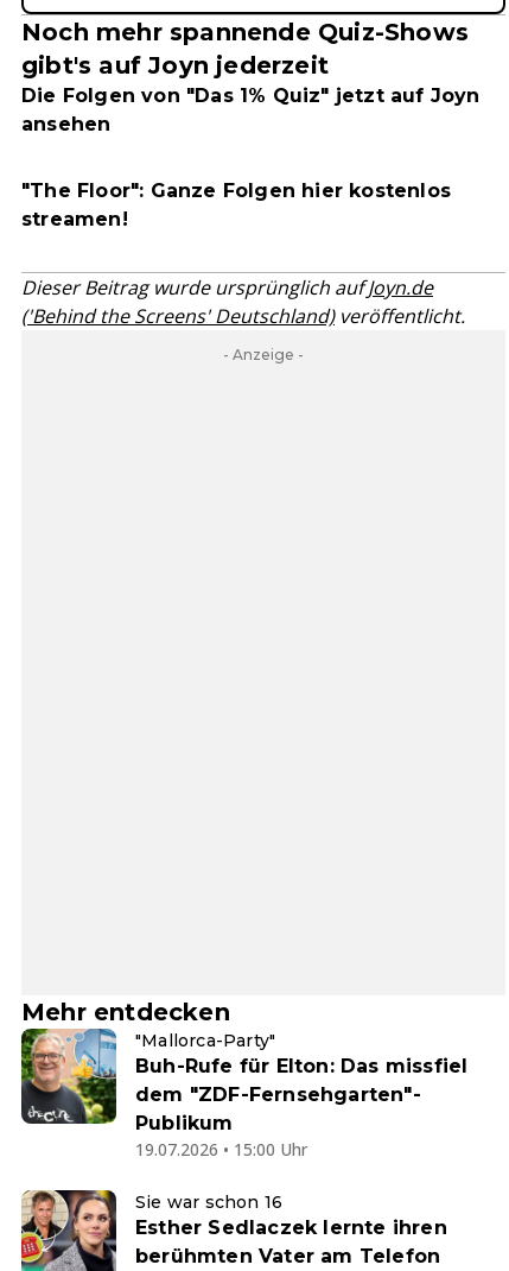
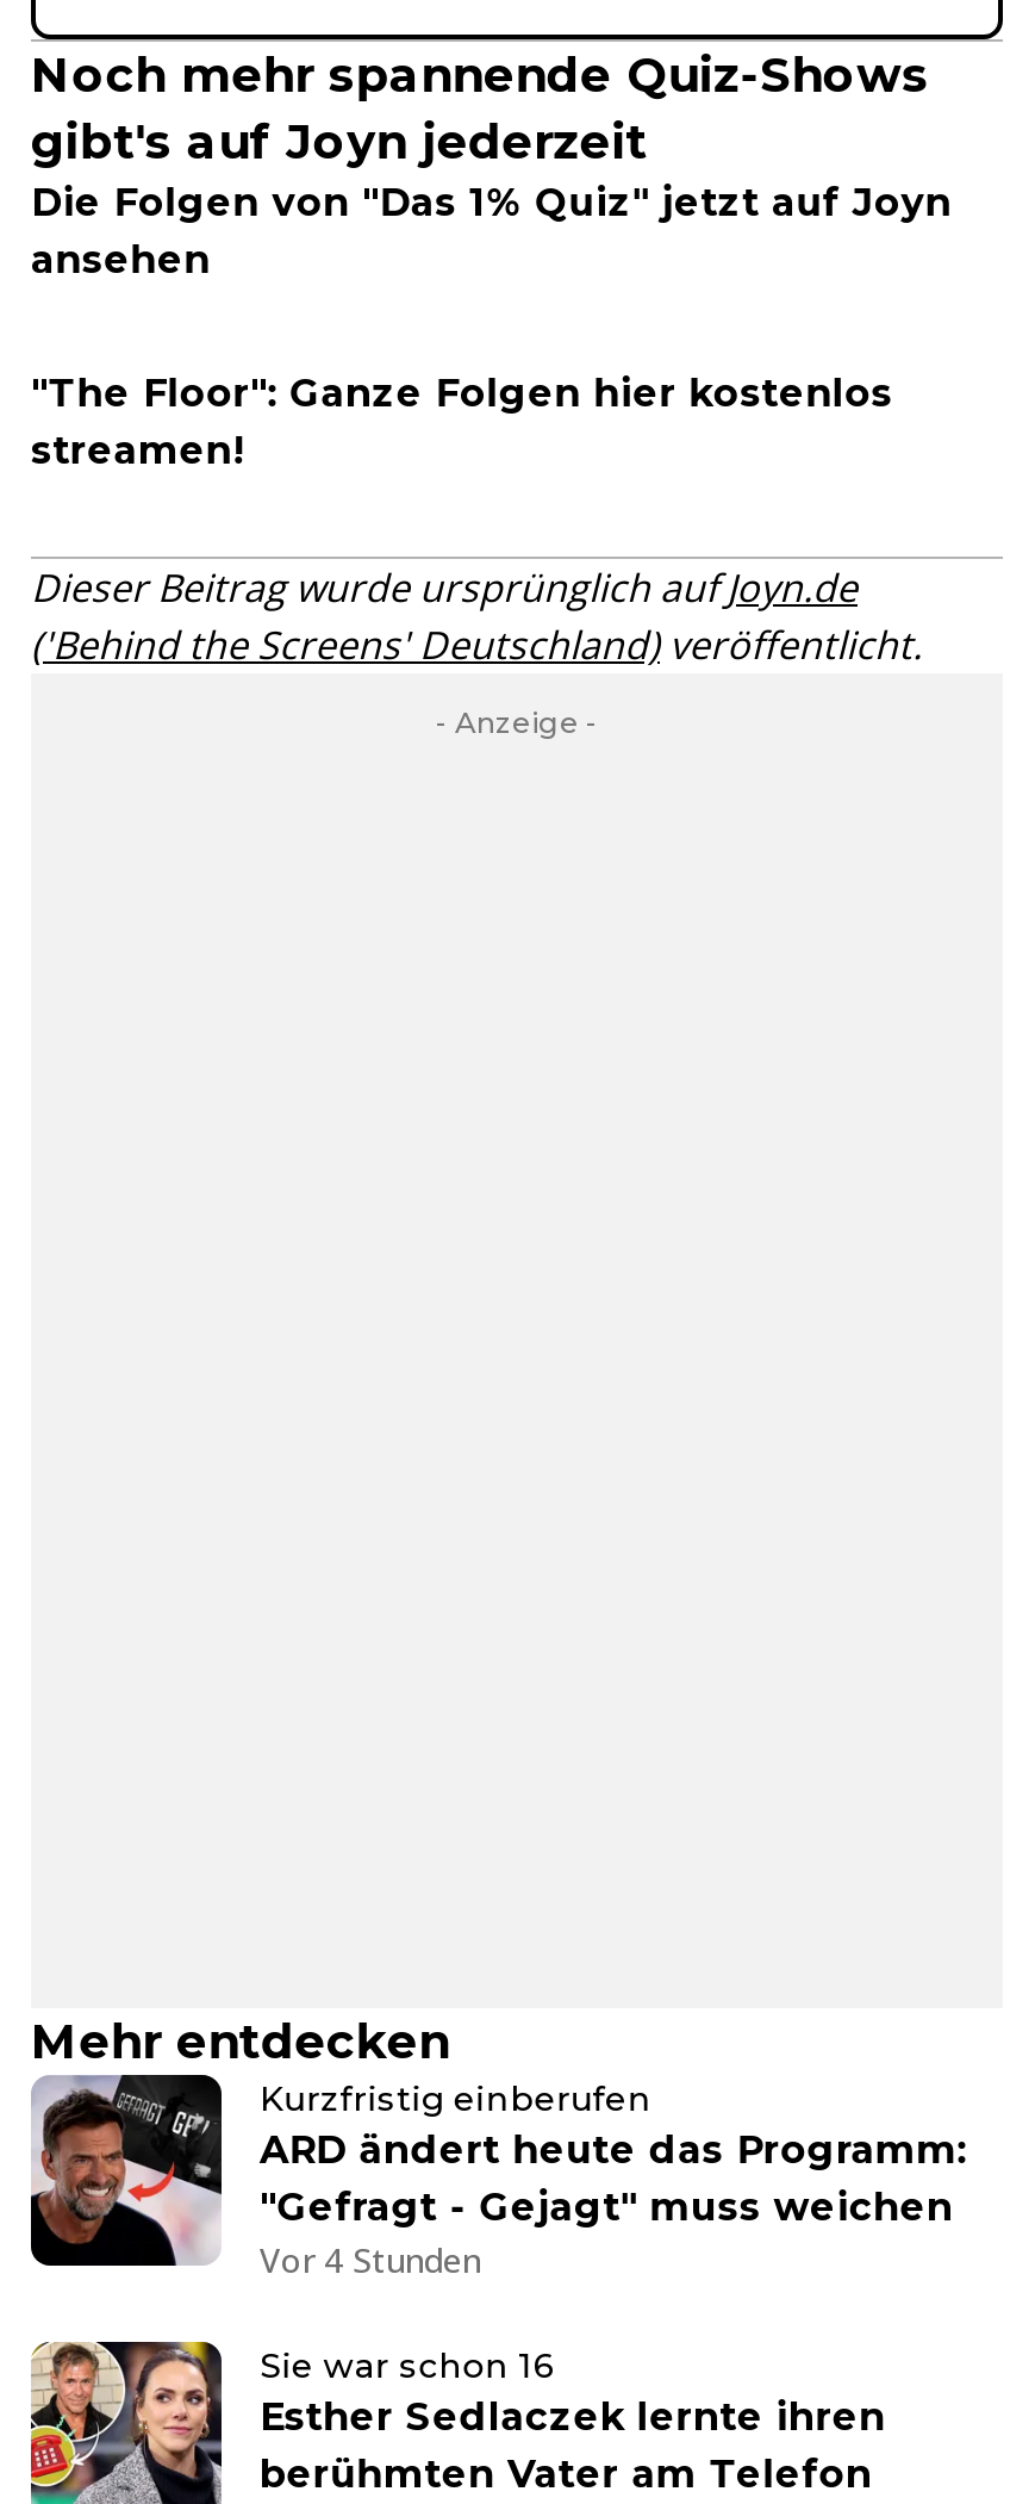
[20,1030,468,1161] [image] | "Mallorca-Party" | Buh-Rufe für Elton: Das missfiel | dem "ZDF-Fernsehgarten"- | Publikum | 19.07.2026 • 15:00 Uhr -> [31,2077,967,2282] [image] | Kurzfristig einberufen | ARD ändert heute das Programm: | "Gefragt - Gejagt" muss weichen | Vor 4 Stunden

